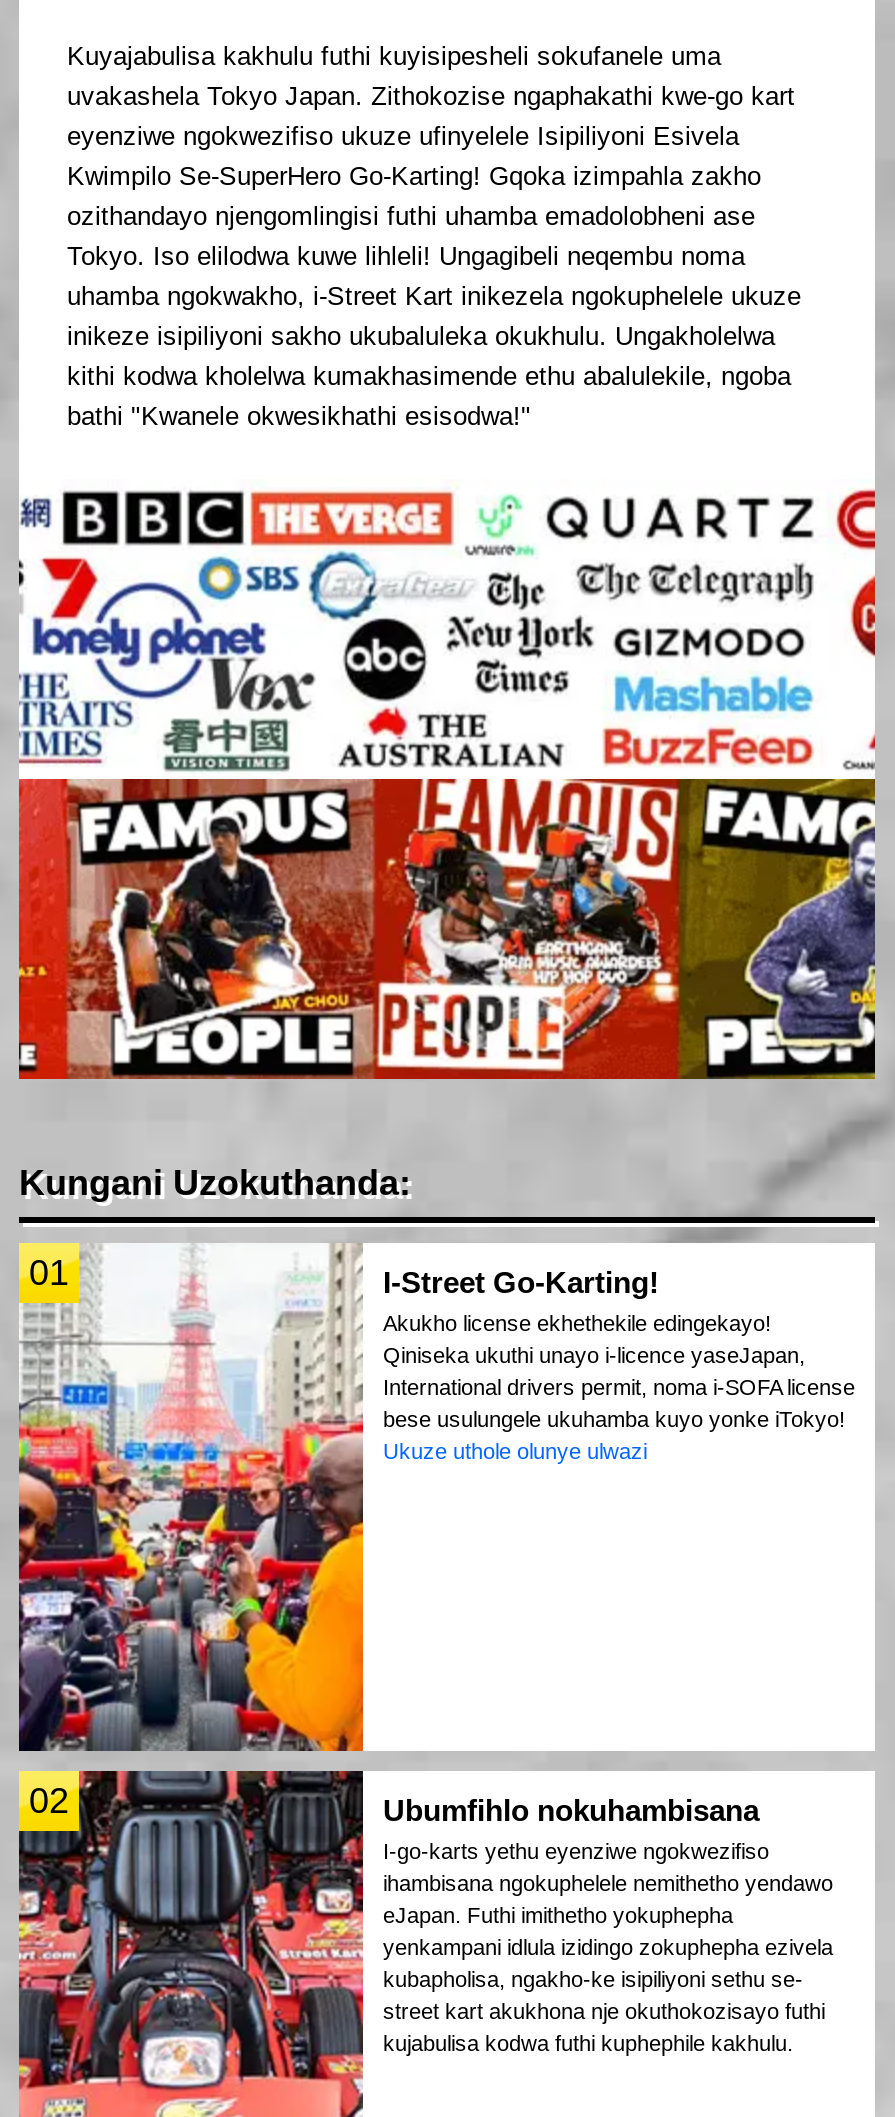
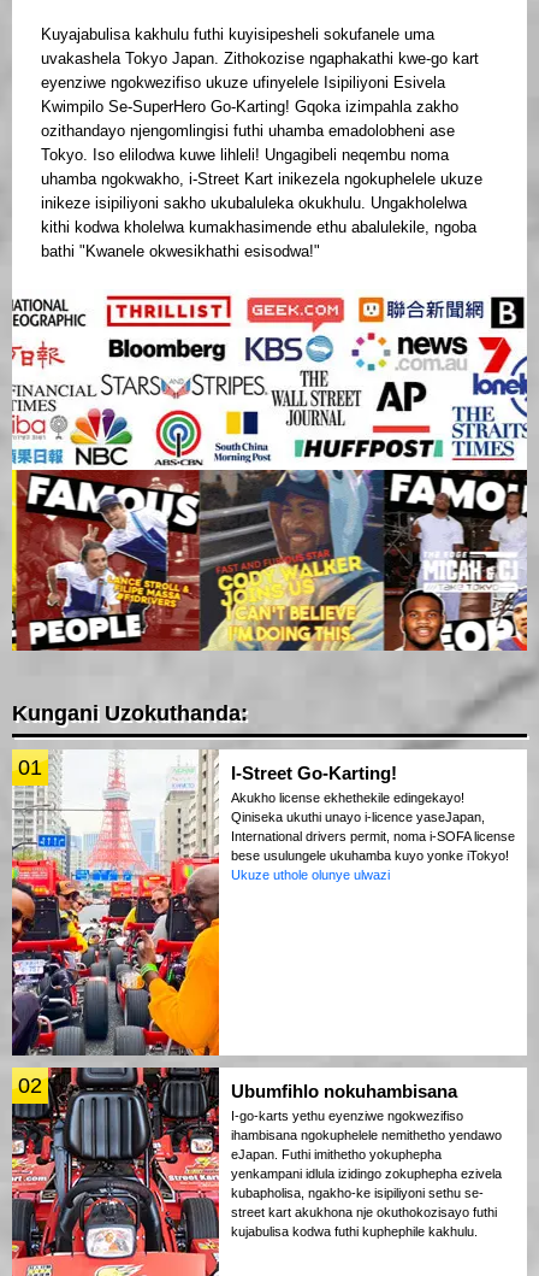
[17,489,877,1081] [image] -> [11,294,528,652] [image]

